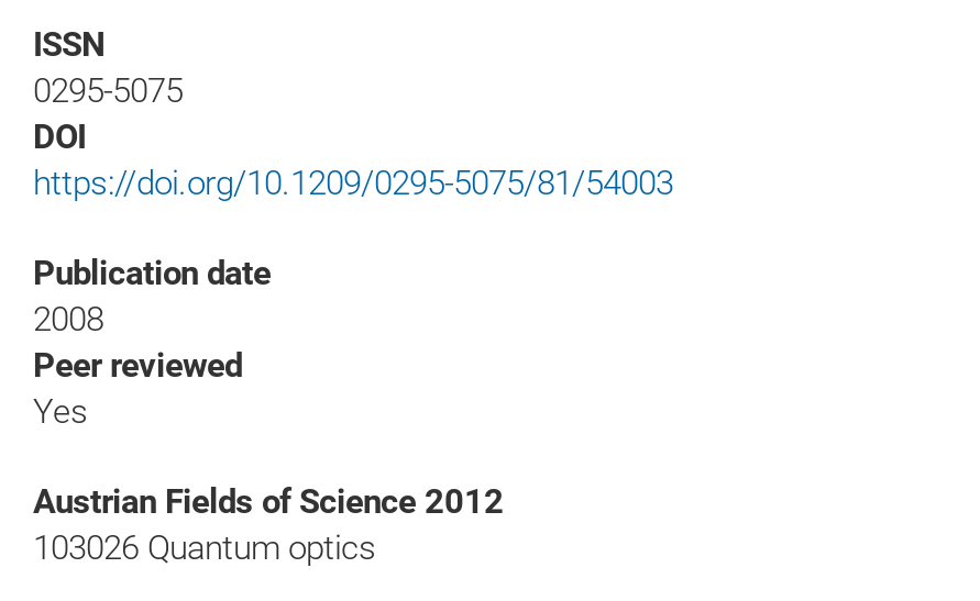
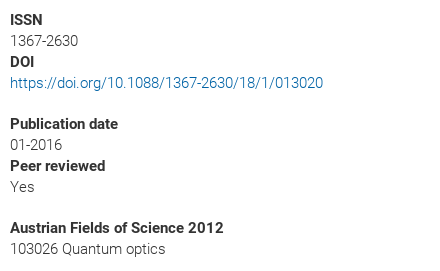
[33,72,183,112] 0295-5075 -> [10,32,78,50] 1367-2630
[33,164,673,204] https://doi.org/10.1209/0295-5075/81/54003 -> [10,74,323,92] https://doi.org/10.1088/1367-2630/18/1/013020
[33,301,103,340] 2008 -> [10,136,62,154] 01-2016

